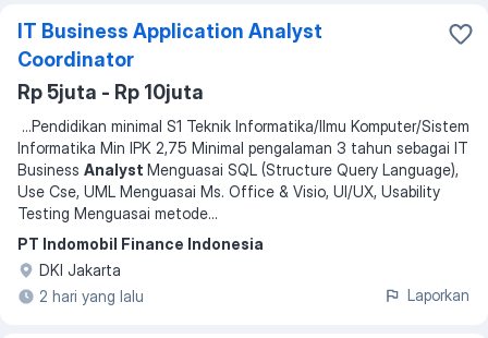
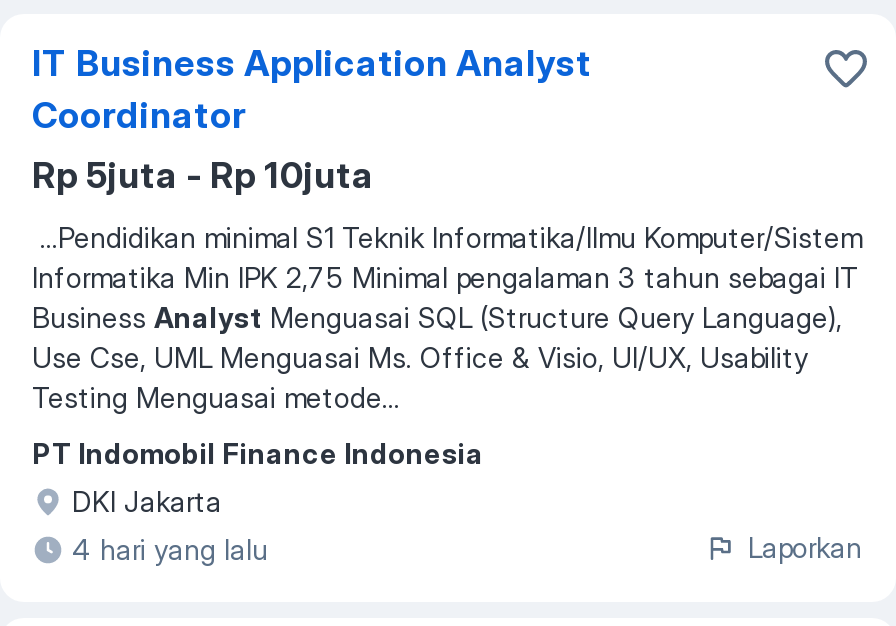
[39,287,144,305] 2 hari yang lalu -> [72,532,268,566] 4 hari yang lalu

